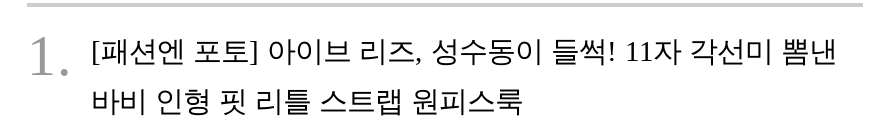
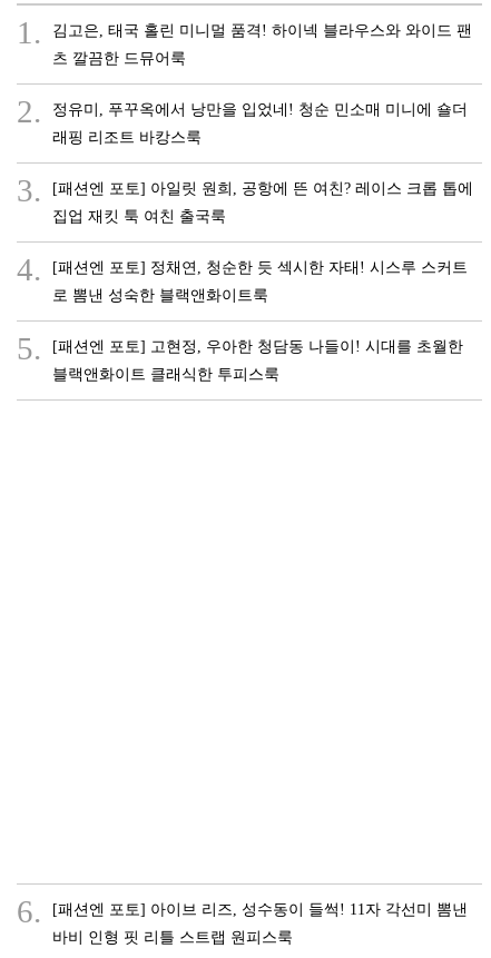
none -> [17,21,473,383] 김고은, 태국 홀린 미니멀 품격! 하이넥 블라우스와 와이드 팬 | 츠 깔끔한 드뮤어룩 | 2. | 정유미, 푸꾸옥에서 낭만을 입었네! 청순 민소매 미니에 숄더 | 래핑 리조트 바캉스룩 | 3. | [패션엔 포토] 아일릿 원희, 공항에 뜬 여친? 레이스 크롭 톱에 | 집업 재킷 툭 여친 출국룩 | 4. | [패션엔 포토] 정채연, 청순한 듯 섹시한 자태! 시스루 스커트 | 로 뽐낸 성숙한 블랙앤화이트룩 | 5. | [패션엔 포토] 고현정, 우아한 청담동 나들이! 시대를 초월한 | 블랙앤화이트 클래식한 투피스룩
none -> [17,893,41,929] 6.

